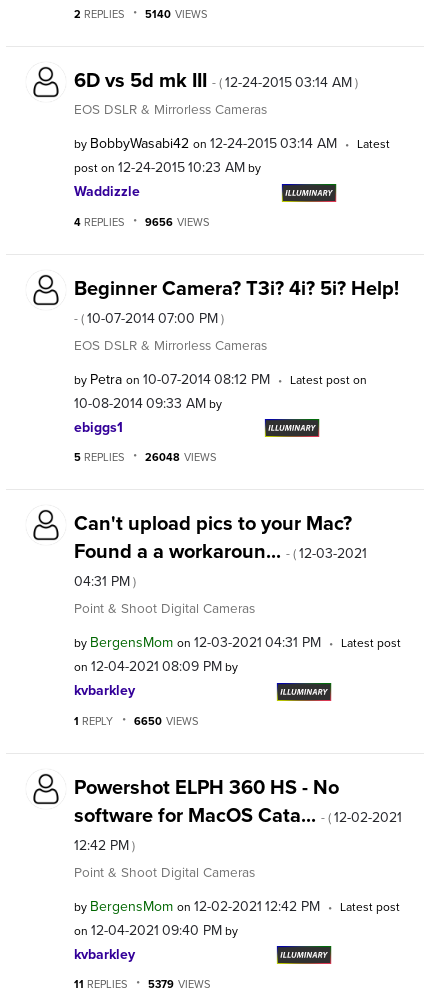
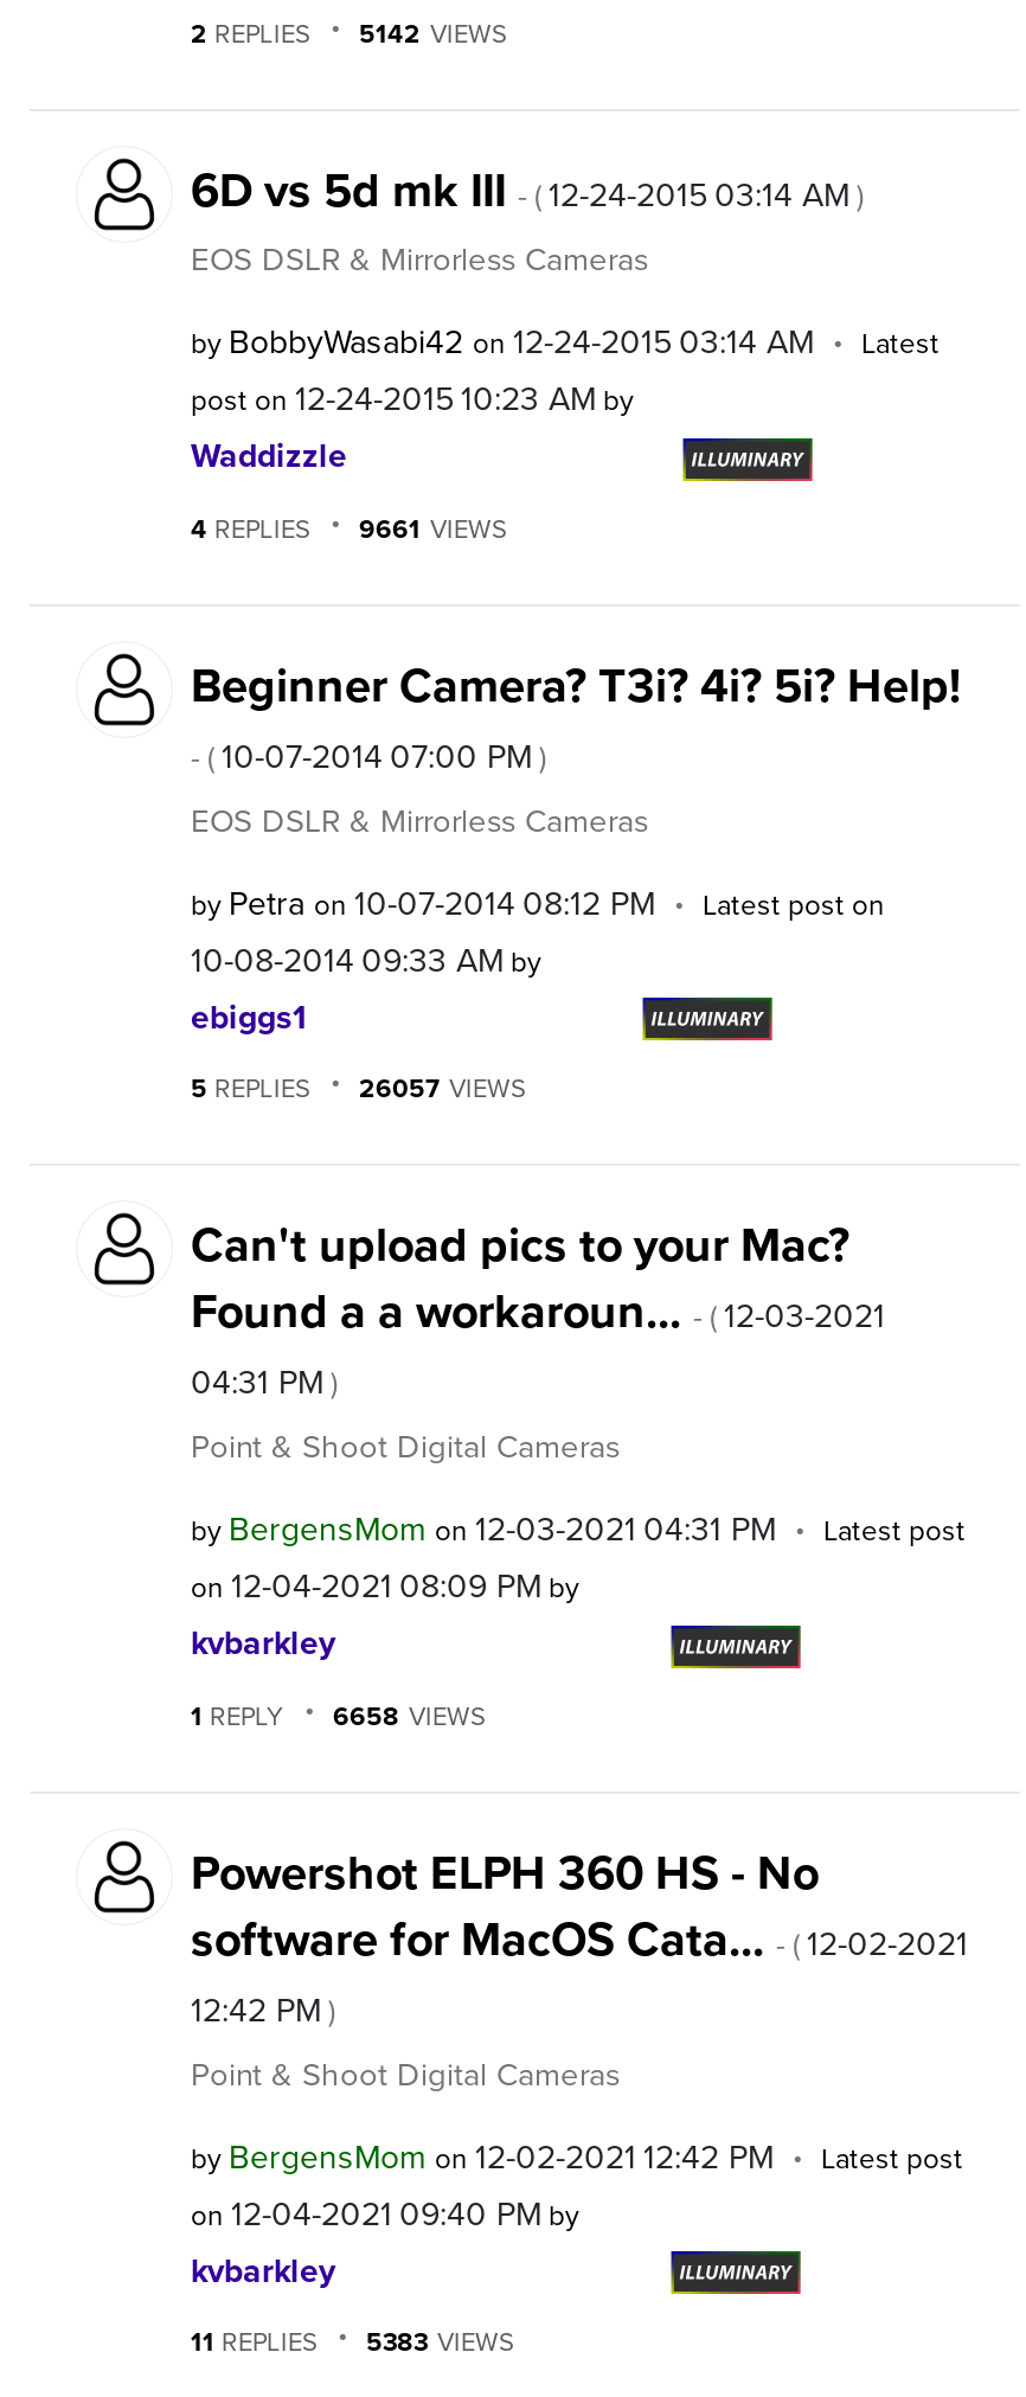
[74,6,207,22] 2 REPLIES 5140 VIEWS -> [191,14,506,52] 2 REPLIES 5142 VIEWS
[74,213,209,229] 4 REPLIES 9656 VIEWS -> [191,508,506,546] 4 REPLIES 9661 VIEWS
[74,449,216,465] 5 REPLIES 26048 VIEWS -> [191,1069,525,1107] 5 REPLIES 26057 VIEWS
[74,712,198,728] 1 REPLY 6650 VIEWS -> [191,1696,485,1733] 1 REPLY 6658 VIEWS
[74,976,210,992] 11 REPLIES 5379 VIEWS -> [191,2322,513,2360] 11 REPLIES 5383 VIEWS

